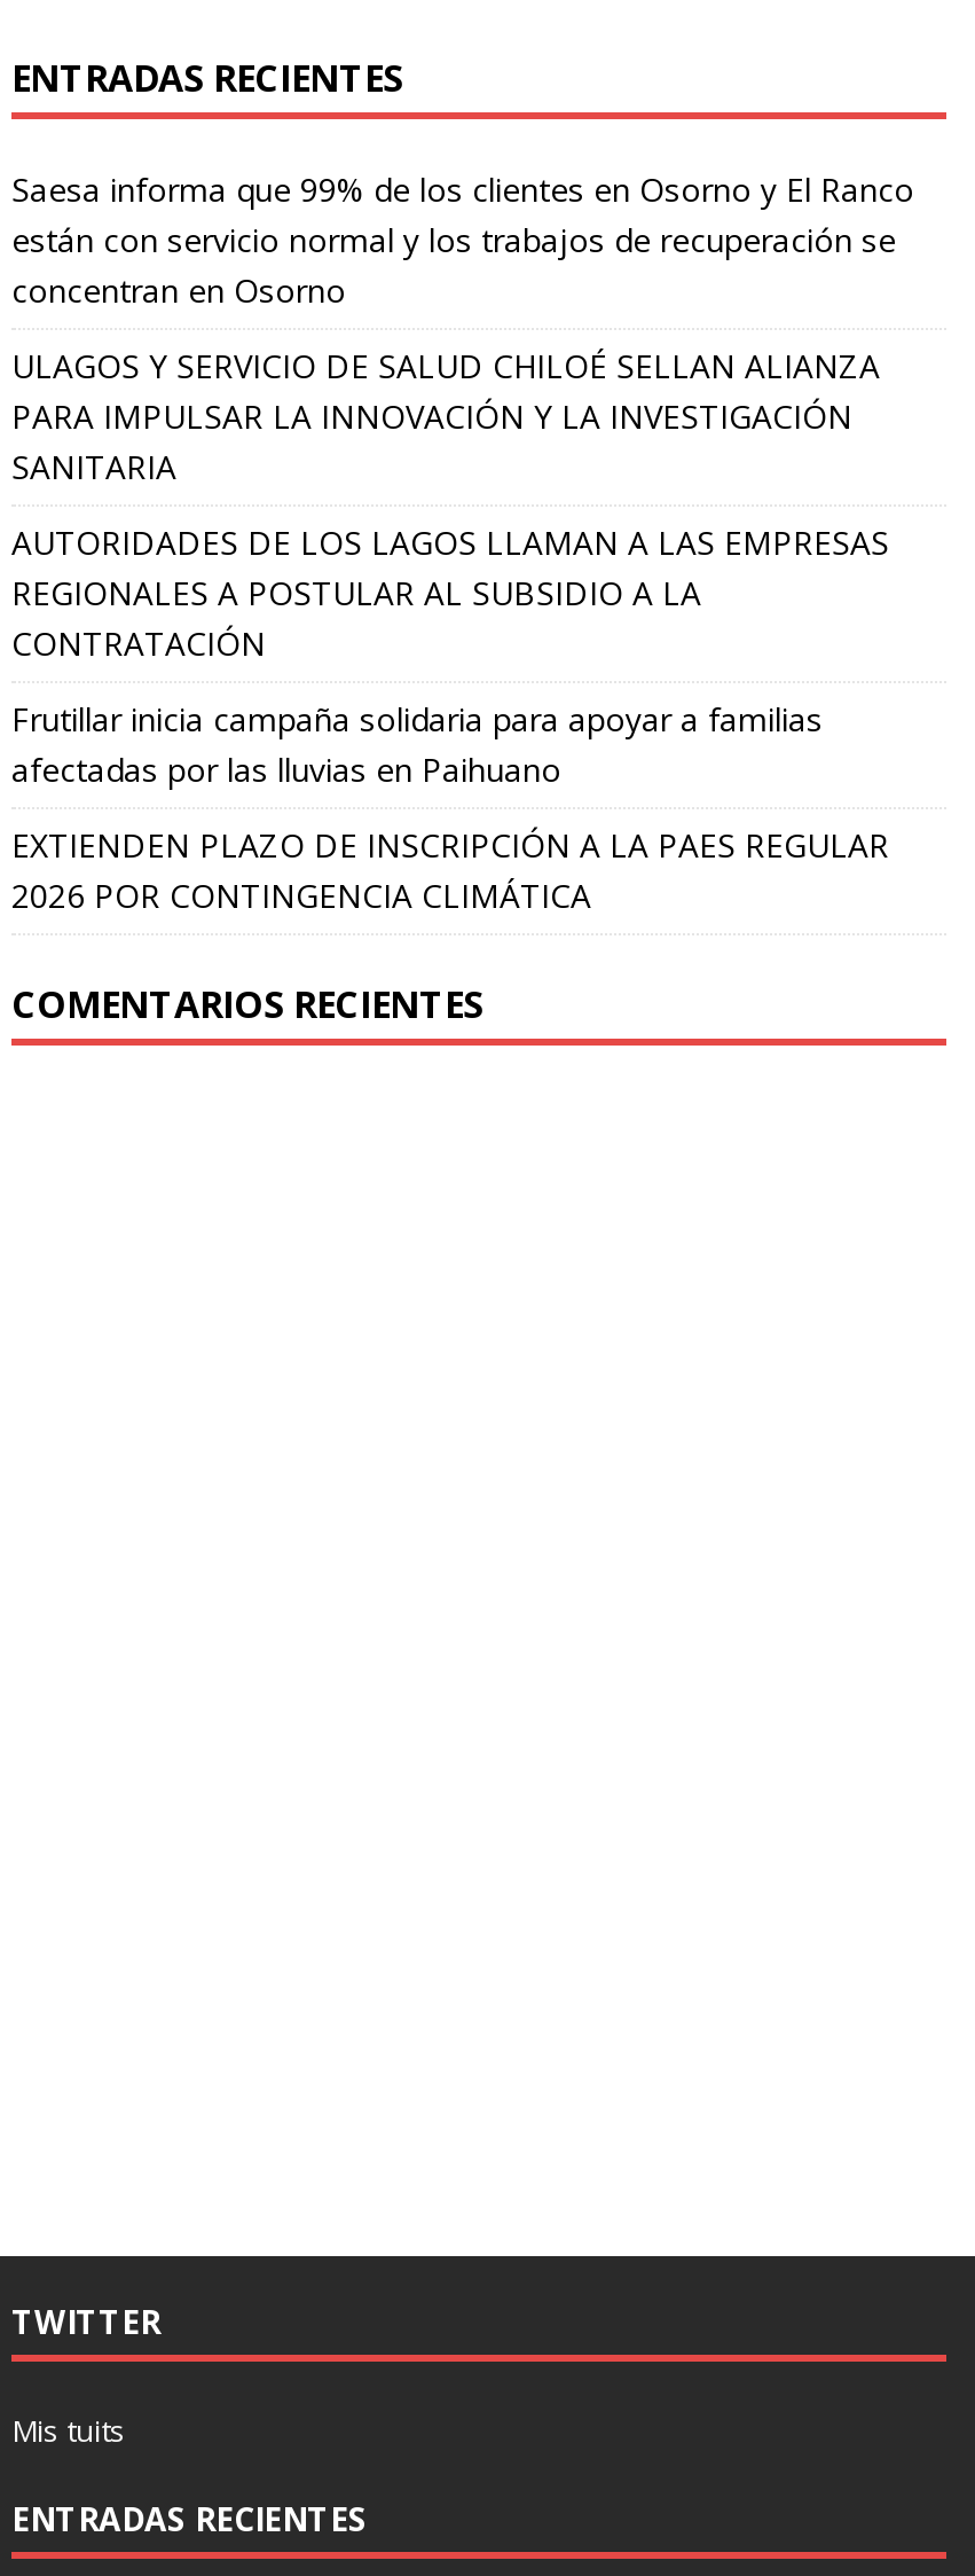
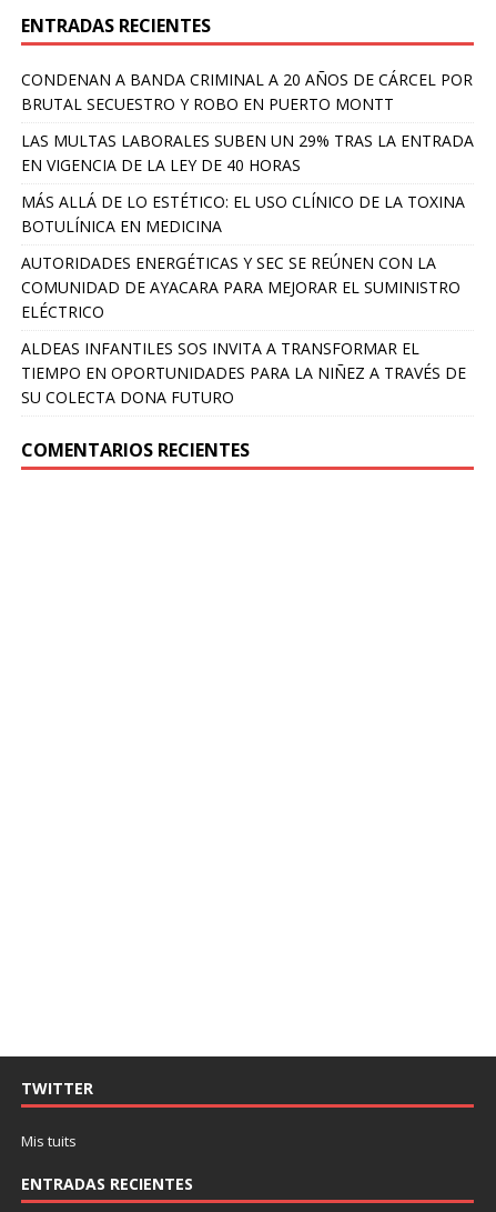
[11,167,914,311] Saesa informa que 99% de los clientes en Osorno y El Ranco | están con servicio normal y los trabajos de recuperación se | concentran en Osorno -> [21,69,473,114] CONDENAN A BANDA CRIMINAL A 20 AÑOS DE CÁRCEL POR | BRUTAL SECUESTRO Y ROBO EN PUERTO MONTT
[11,343,880,488] ULAGOS Y SERVICIO DE SALUD CHILOÉ SELLAN ALIANZA | PARA IMPULSAR LA INNOVACIÓN Y LA INVESTIGACIÓN | SANITARIA -> [21,130,474,175] LAS MULTAS LABORALES SUBEN UN 29% TRAS LA ENTRADA | EN VIGENCIA DE LA LEY DE 40 HORAS
[11,520,889,664] AUTORIDADES DE LOS LAGOS LLAMAN A LAS EMPRESAS | REGIONALES A POSTULAR AL SUBSIDIO A LA | CONTRATACIÓN -> [21,191,465,236] MÁS ALLÁ DE LO ESTÉTICO: EL USO CLÍNICO DE LA TOXINA | BOTULÍNICA EN MEDICINA
[11,697,823,791] Frutillar inicia campaña solidaria para apoyar a familias | afectadas por las lluvias en Paihuano -> [21,252,460,322] AUTORIDADES ENERGÉTICAS Y SEC SE REÚNEN CON LA | COMUNIDAD DE AYACARA PARA MEJORAR EL SUMINISTRO | ELÉCTRICO
[11,823,889,917] EXTIENDEN PLAZO DE INSCRIPCIÓN A LA PAES REGULAR | 2026 POR CONTINGENCIA CLIMÁTICA -> [21,337,466,407] ALDEAS INFANTILES SOS INVITA A TRANSFORMAR EL | TIEMPO EN OPORTUNIDADES PARA LA NIÑEZ A TRAVÉS DE | SU COLECTA DONA FUTURO

